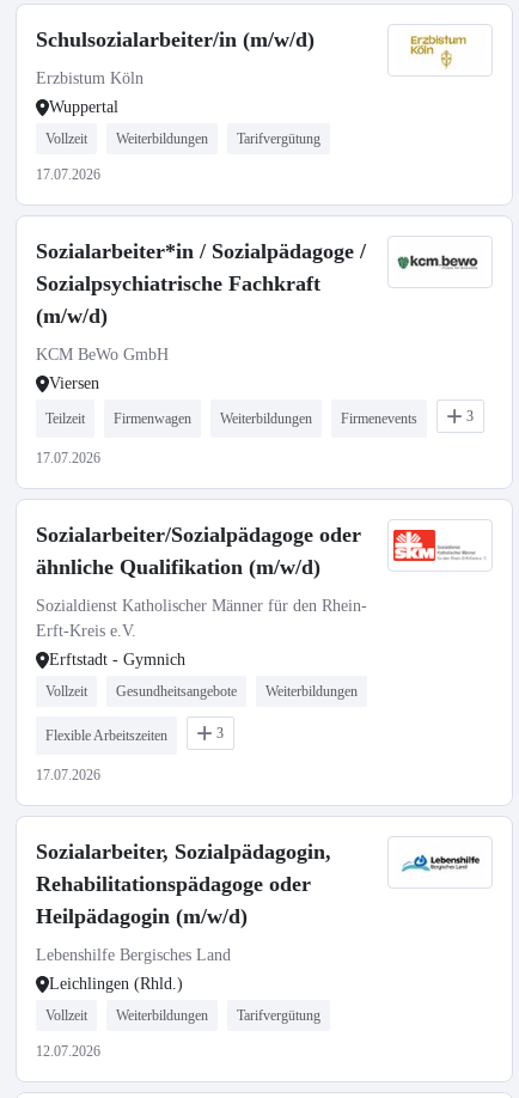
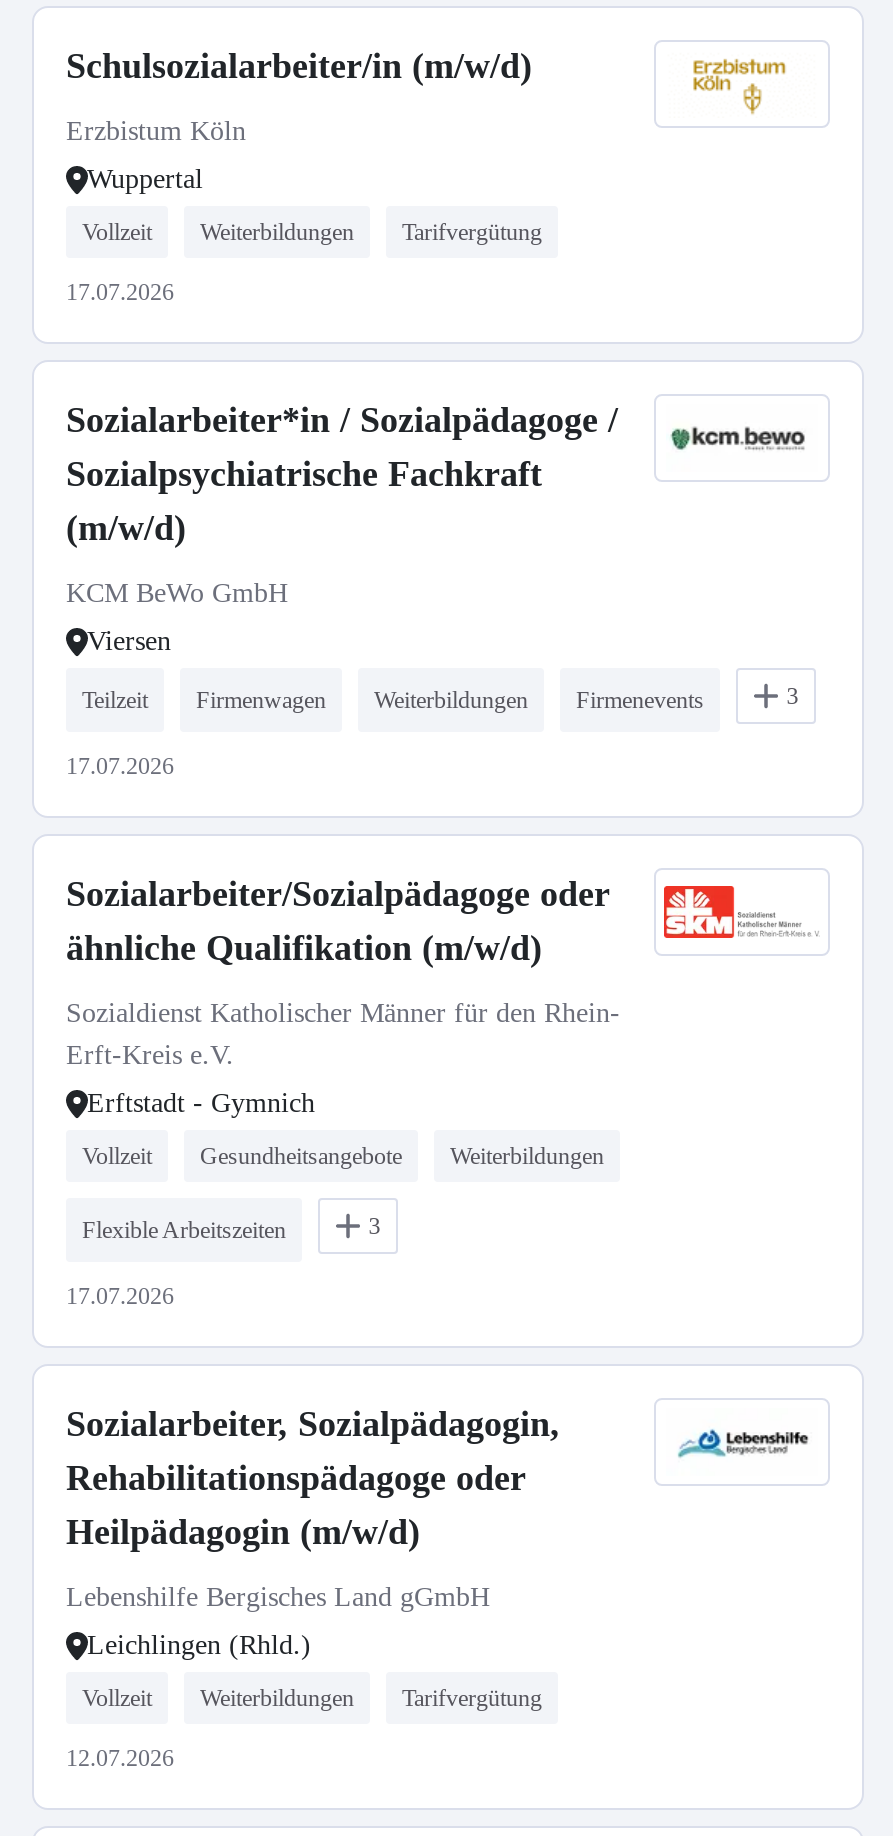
[36,946,231,964] Lebenshilfe Bergisches Land -> [66,1582,490,1612] Lebenshilfe Bergisches Land gGmbH

